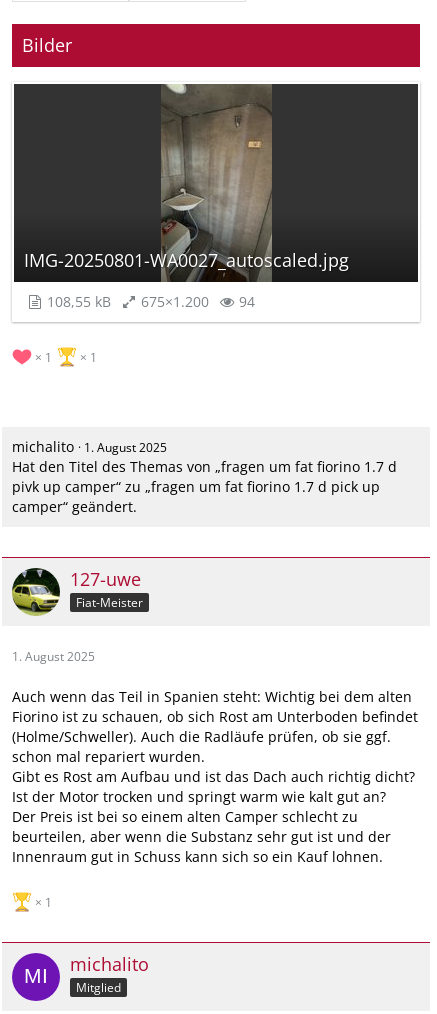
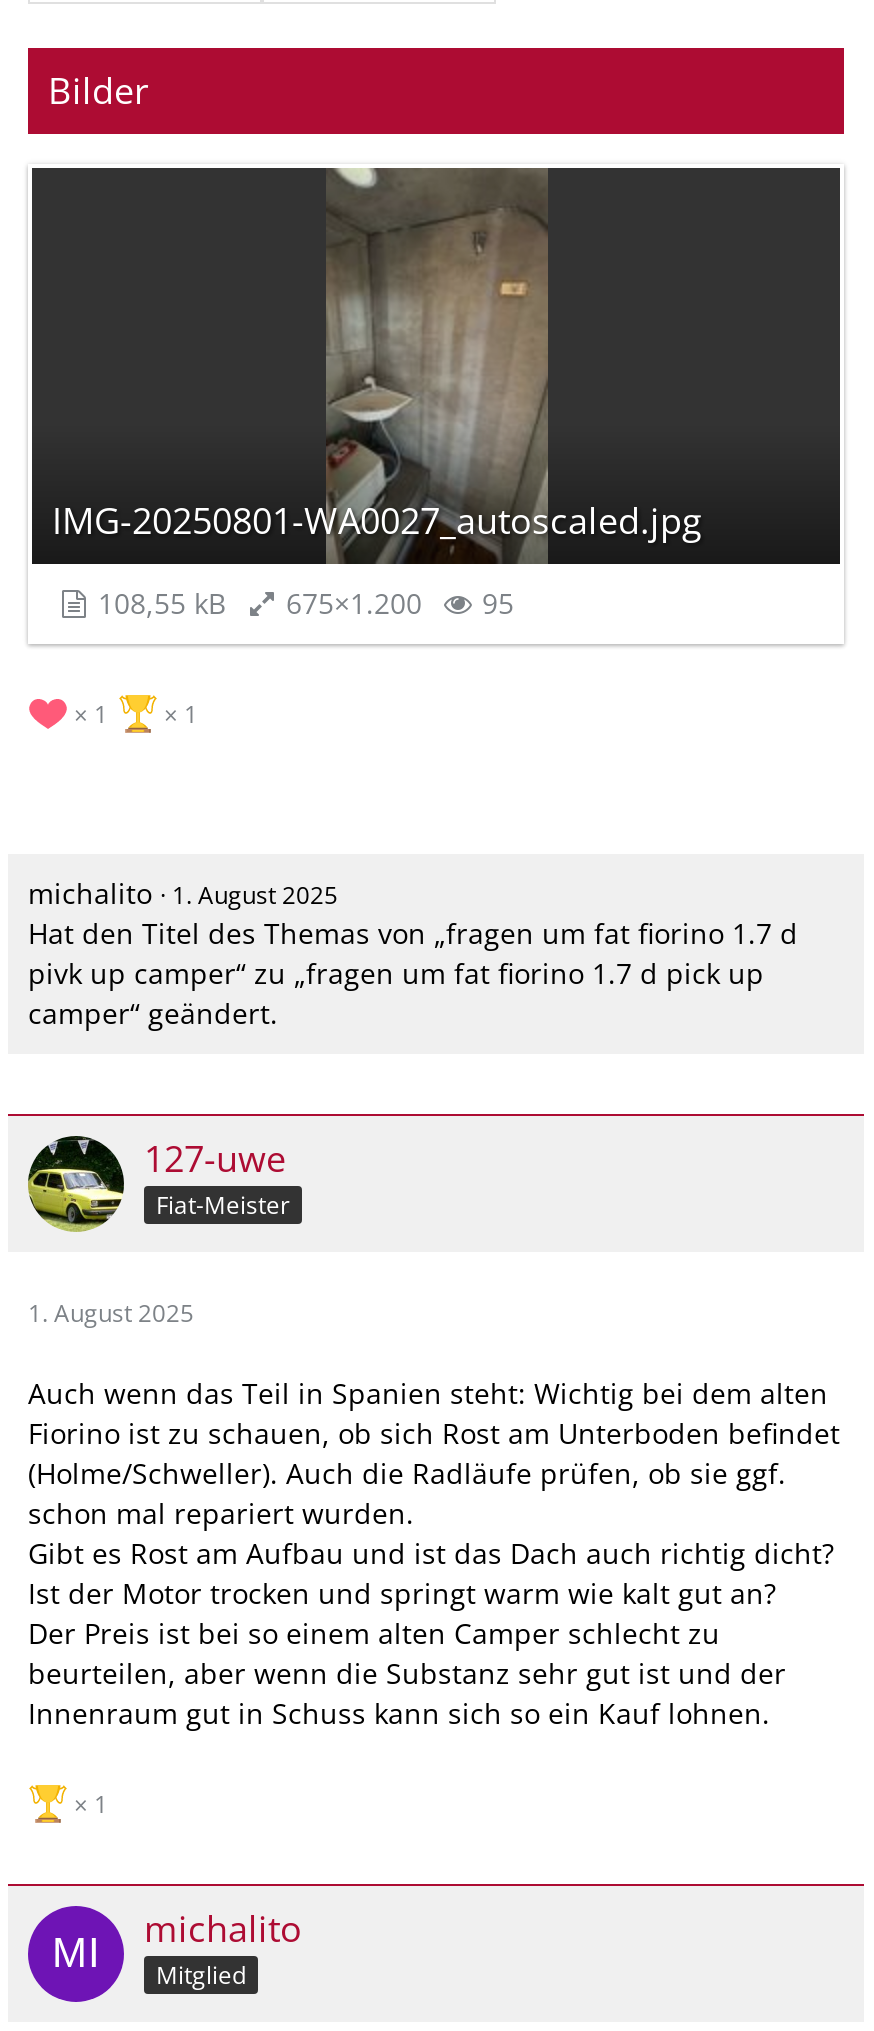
[43,292,255,311] 108,55 kB 675×1.200 94 -> [90,584,514,622] 108,55 kB 675×1.200 95

